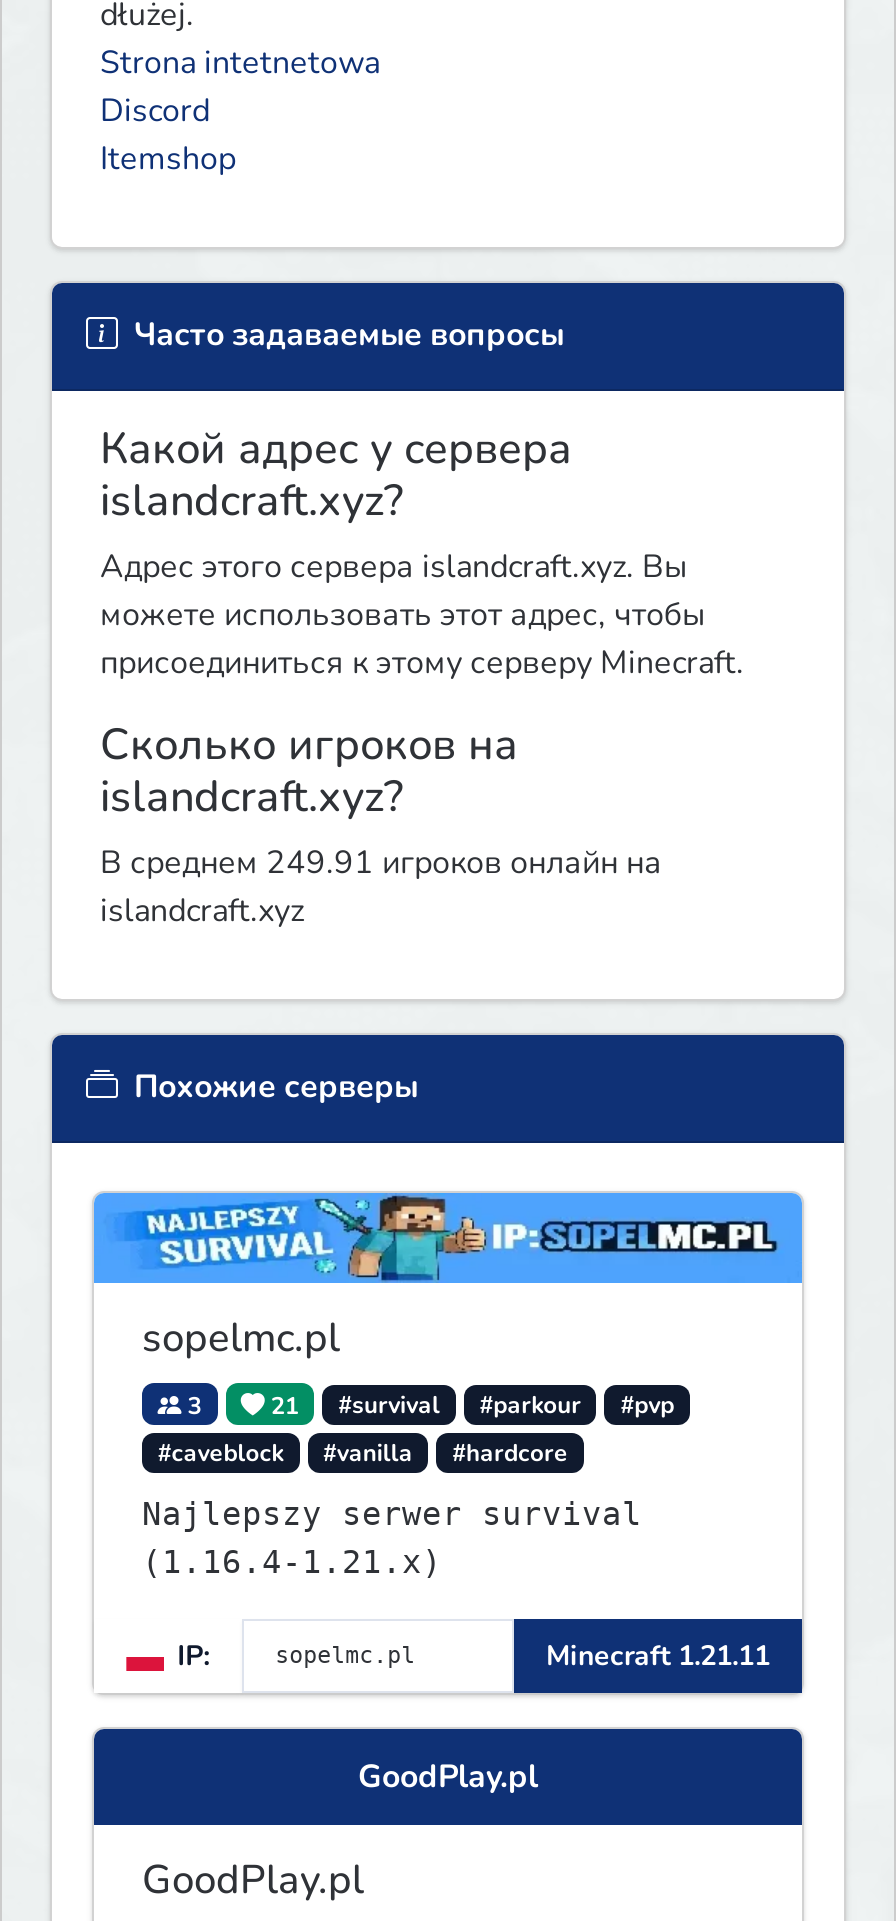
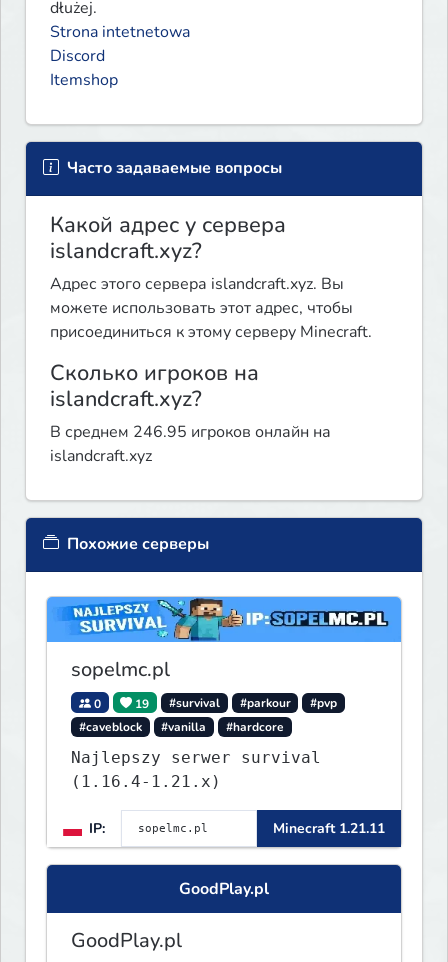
[100,840,662,884] В среднем 249.91 игроков онлайн на -> [50,421,331,443] В среднем 246.95 игроков онлайн на
[182,1389,202,1421] 3 -> [91,695,101,711] 0
[265,1389,299,1421] 21 -> [132,695,149,711] 19

